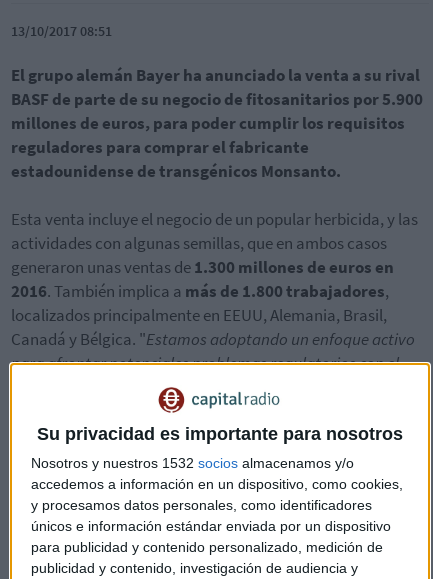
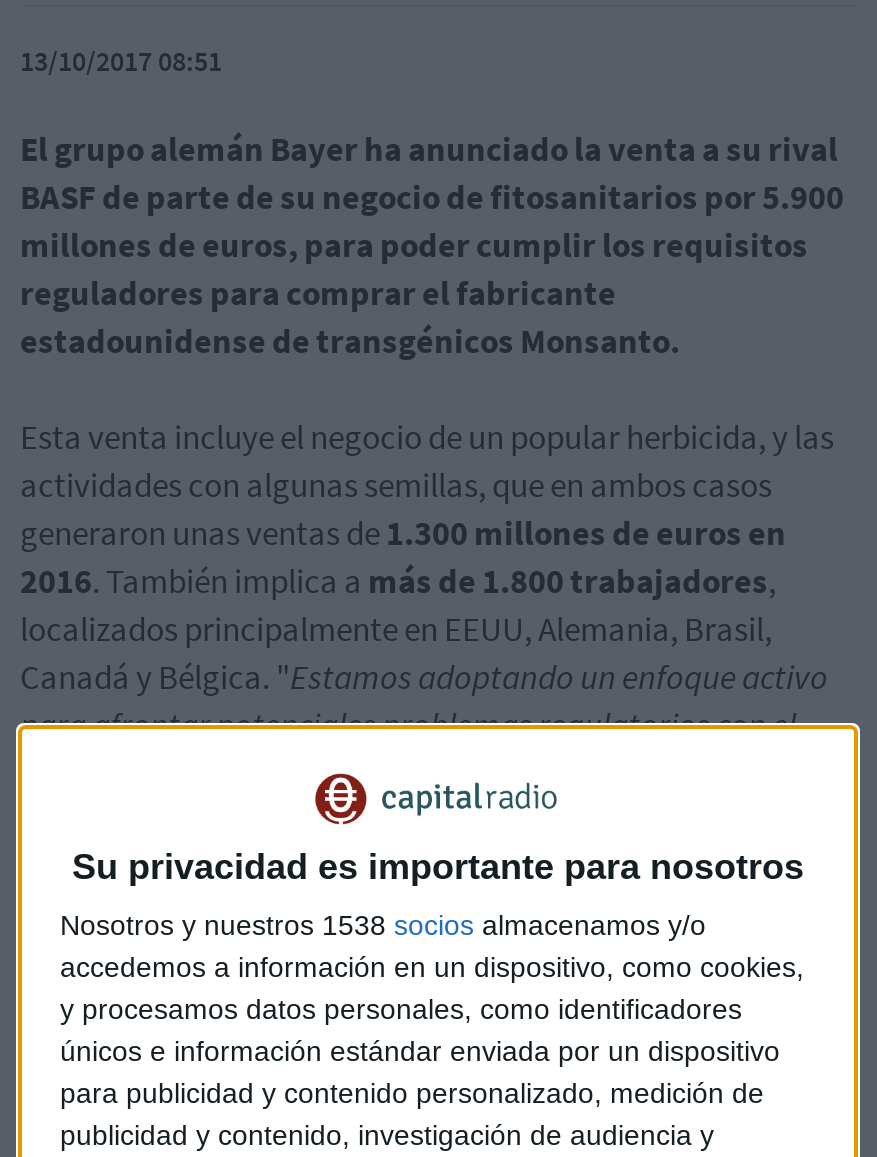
[31,455,354,471] Nosotros y nuestros 1532 socios almacenamos y/o -> [60,909,706,941] Nosotros y nuestros 1538 socios almacenamos y/o

